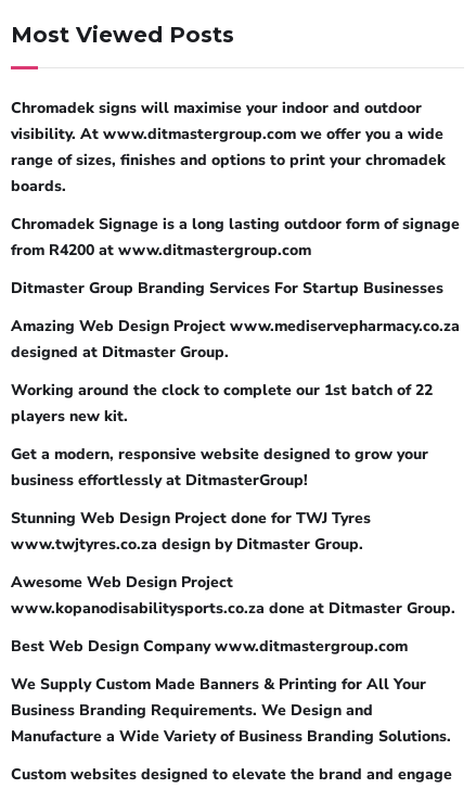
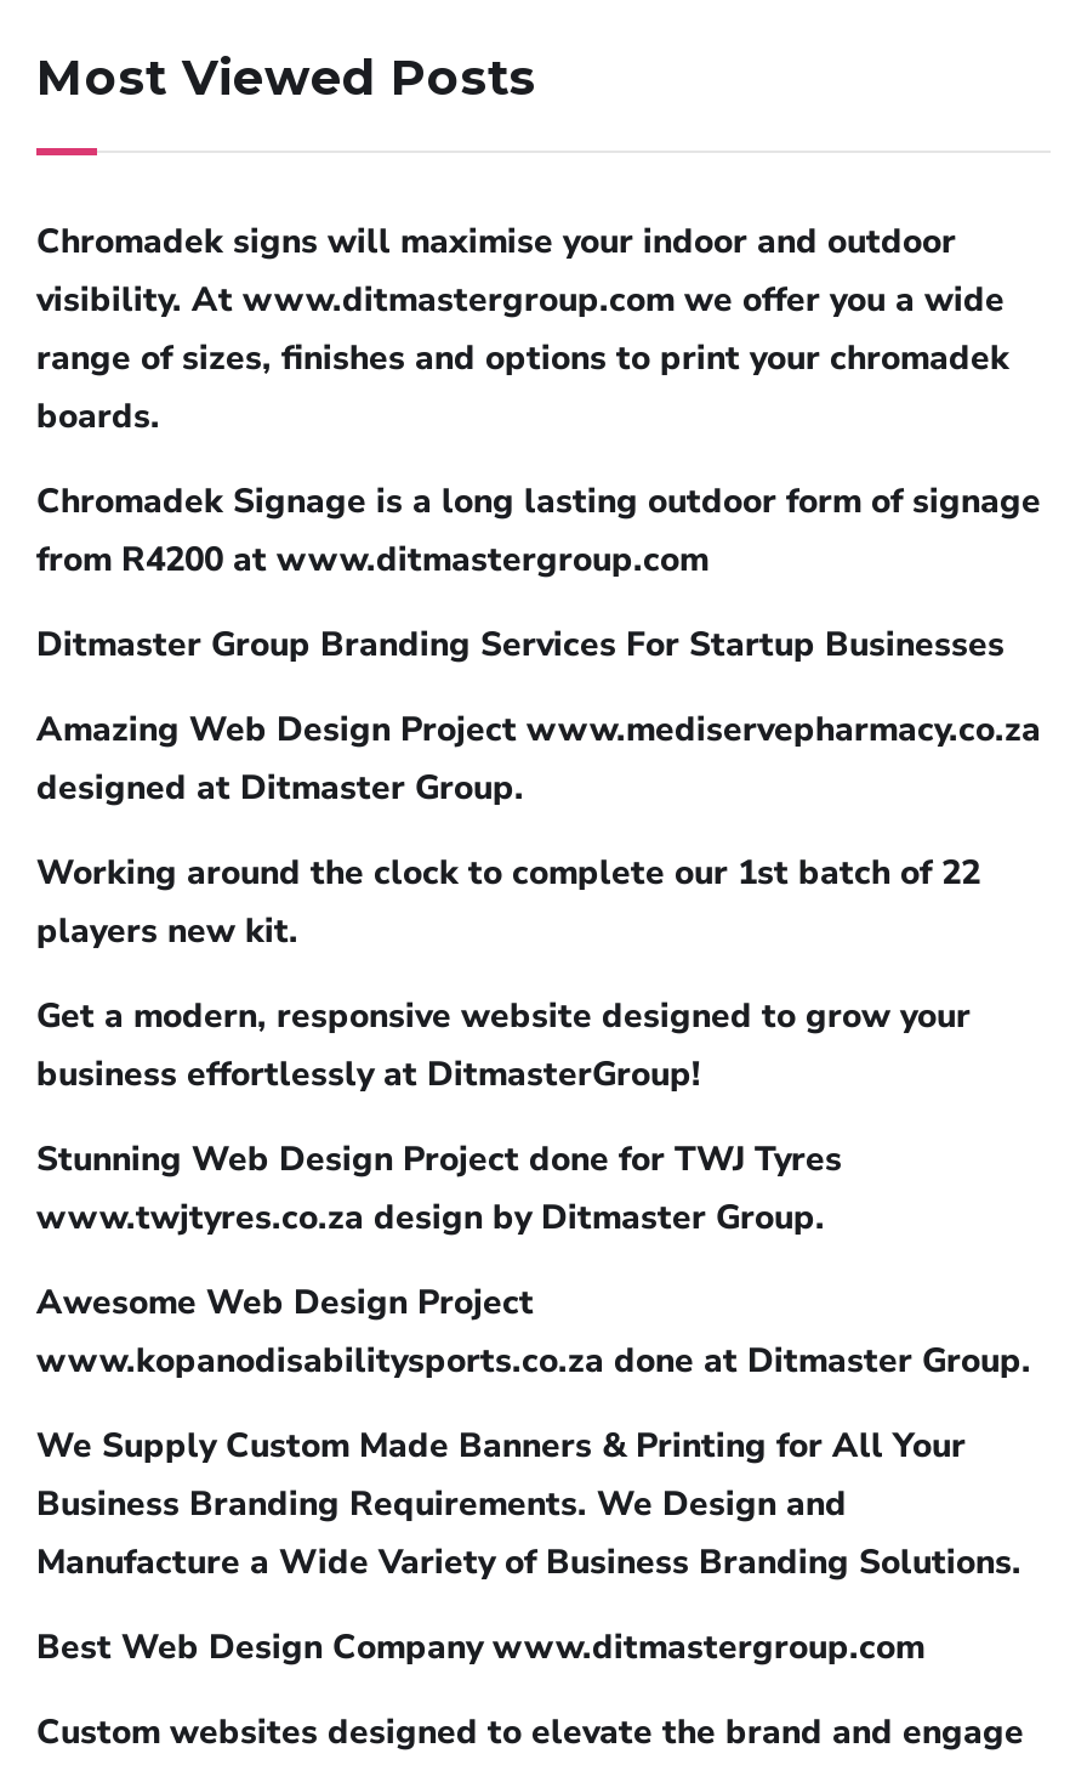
moved [11,636,408,656] -> [36,1624,924,1670]: Best Web Design Company www.ditmastergroup.com
moved [11,674,451,747] -> [36,1422,1021,1585]: We Supply Custom Made Banners & Printing for All Your | Business Branding Requirements. We Design and | Manufacture a Wide Variety of Business Branding Solutions.

